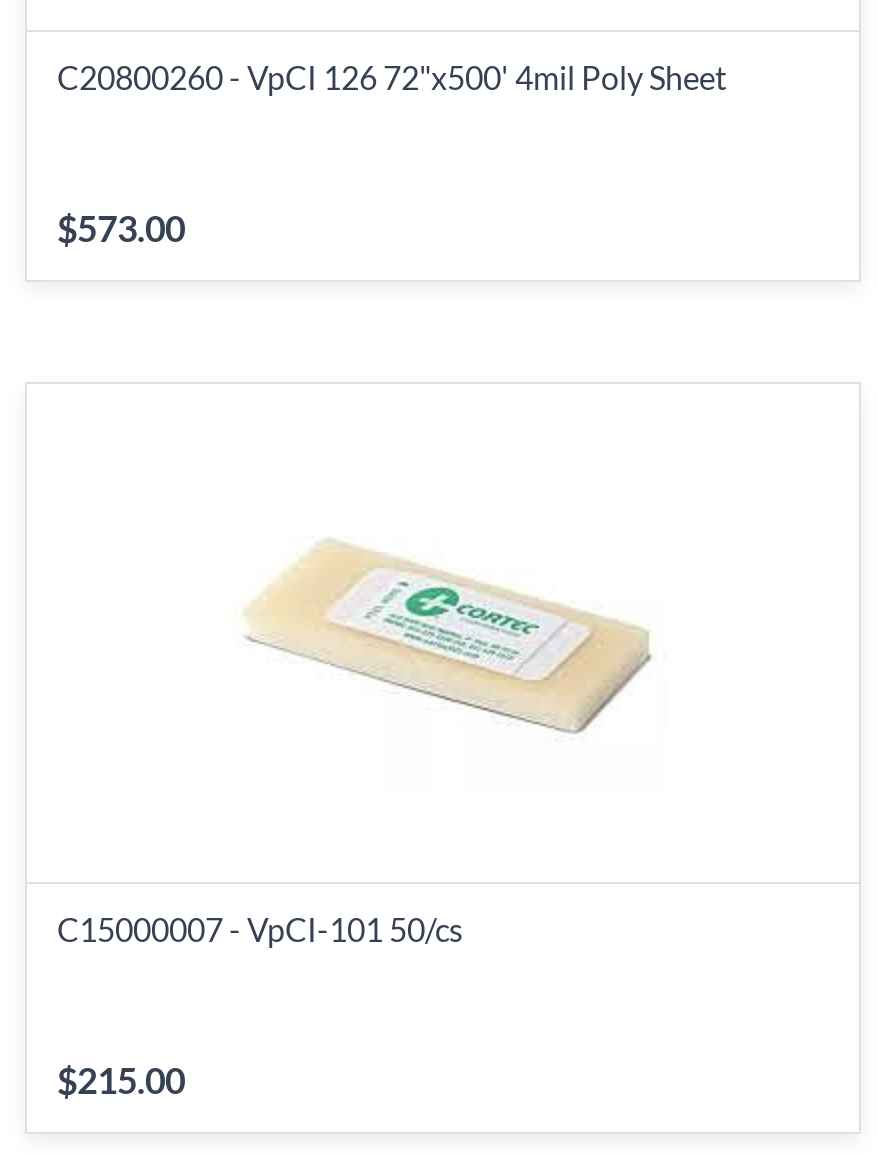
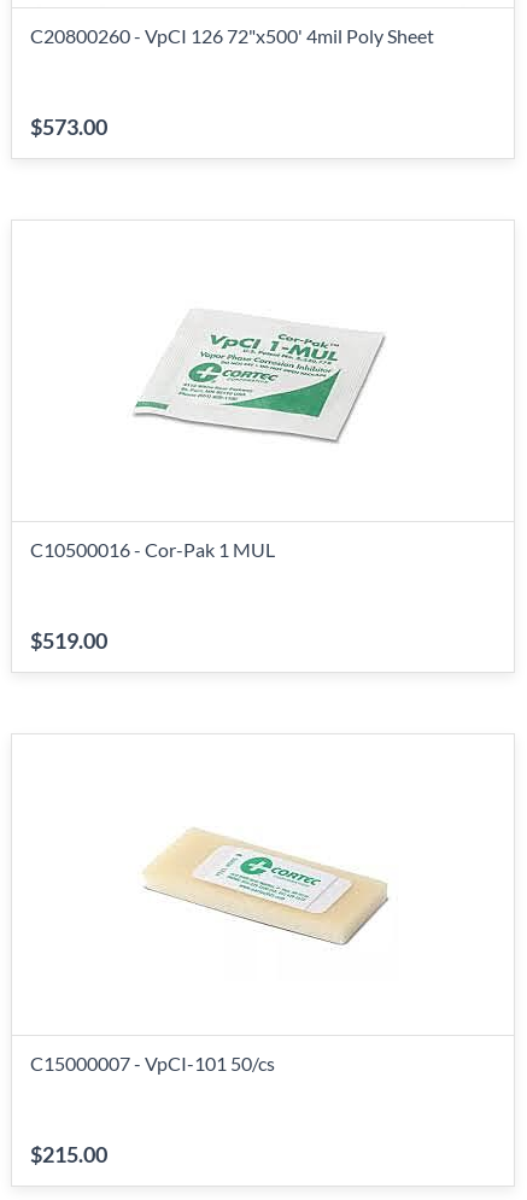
none -> [30,538,275,654] C10500016 - Cor-Pak 1 MUL | $519.00
none -> [131,309,387,445] [image]

